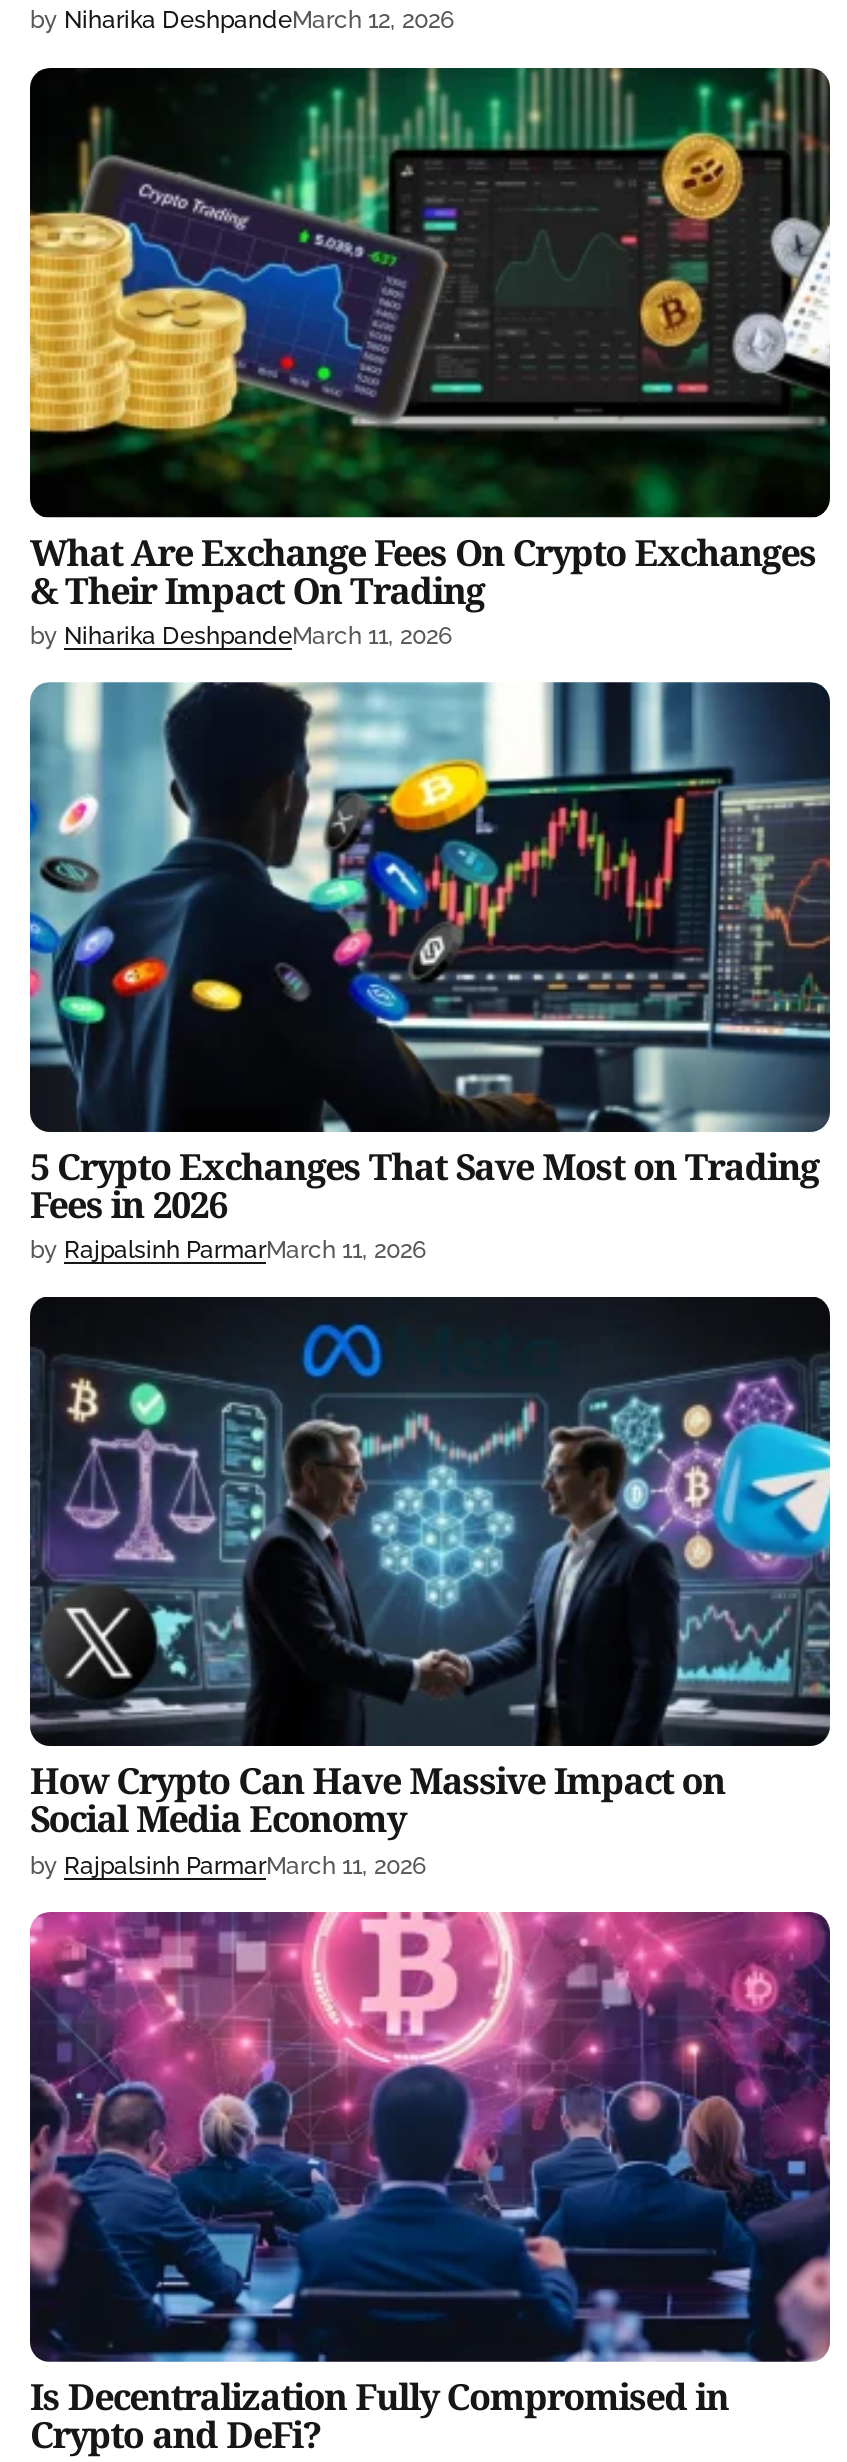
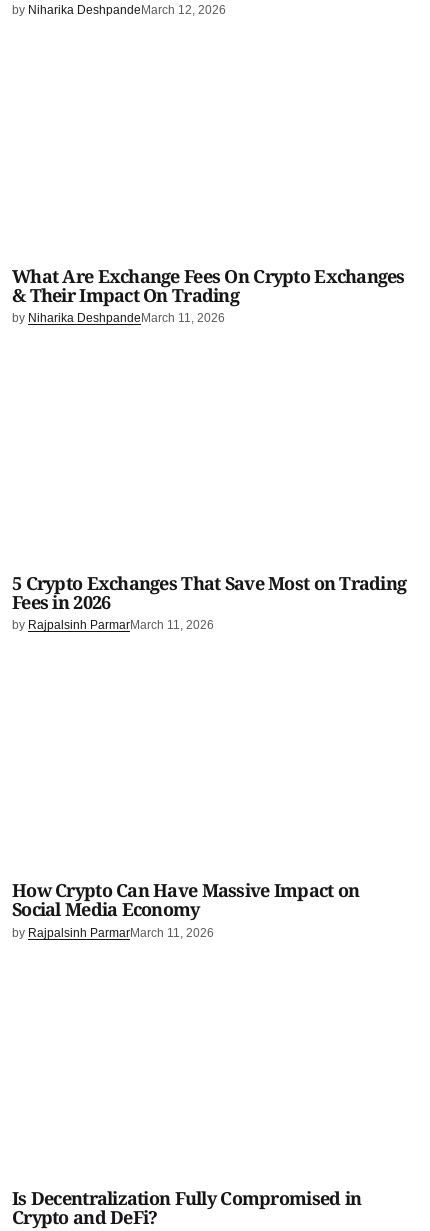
[28,66,832,520] [image] -> none
[28,680,832,1134] [image] -> none
[28,1294,832,1748] [image] -> none
[28,1910,832,2364] [image] -> none

